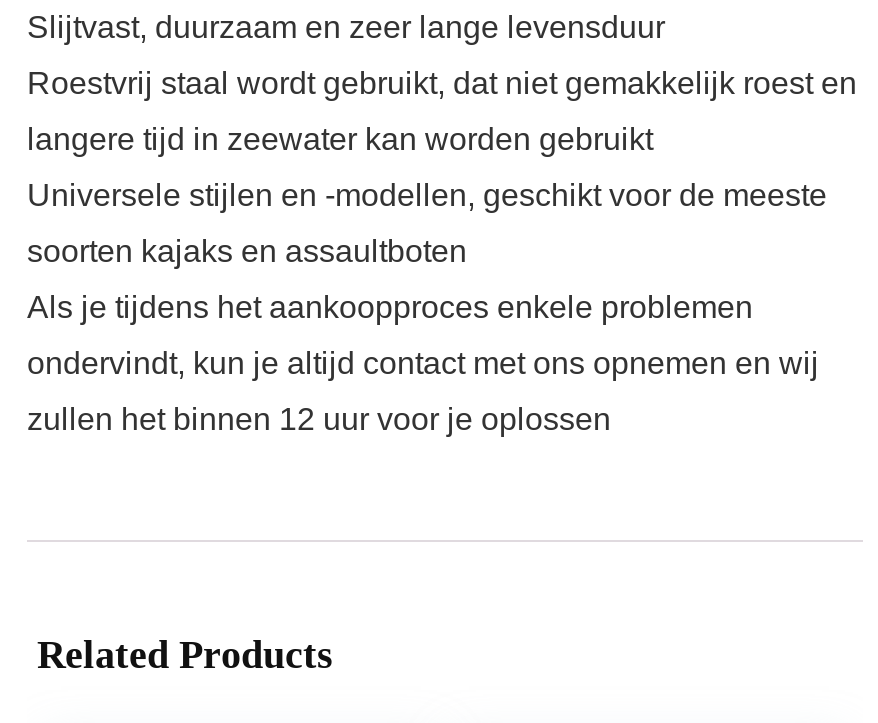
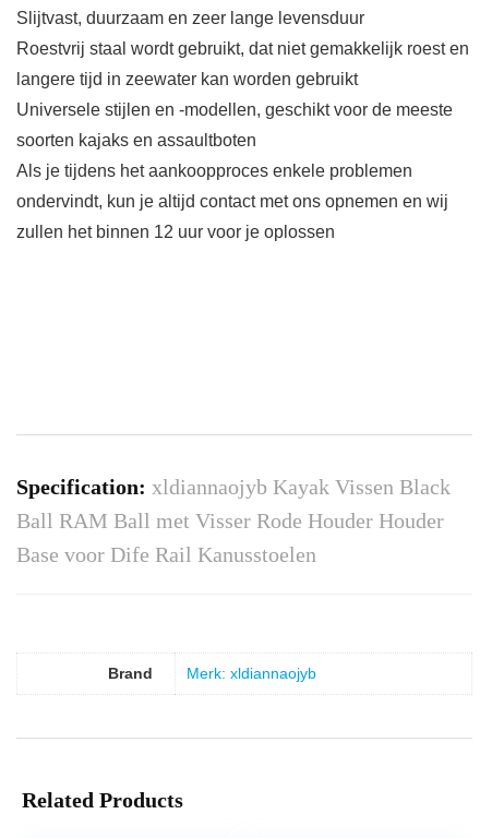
none -> [16,475,451,566] Specification: xldiannaojyb Kayak Vissen Black | Ball RAM Ball met Visser Rode Houder Houder | Base voor Dife Rail Kanusstoelen
none -> [108,665,316,682] Brand | Merk: xldiannaojyb

